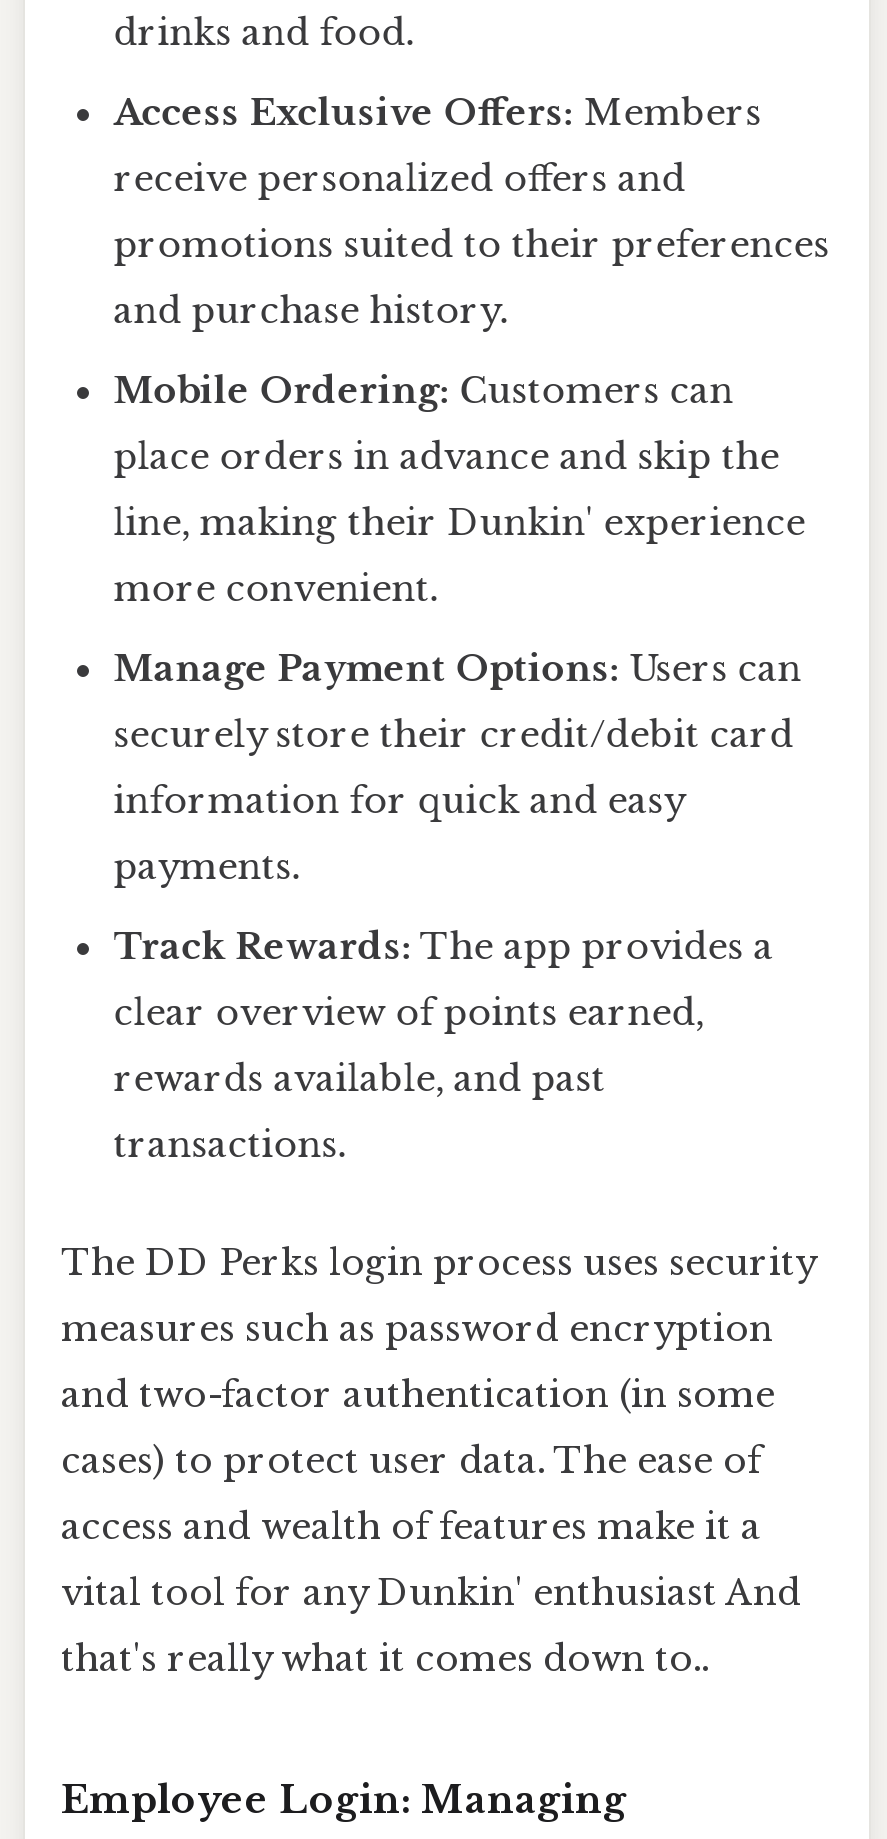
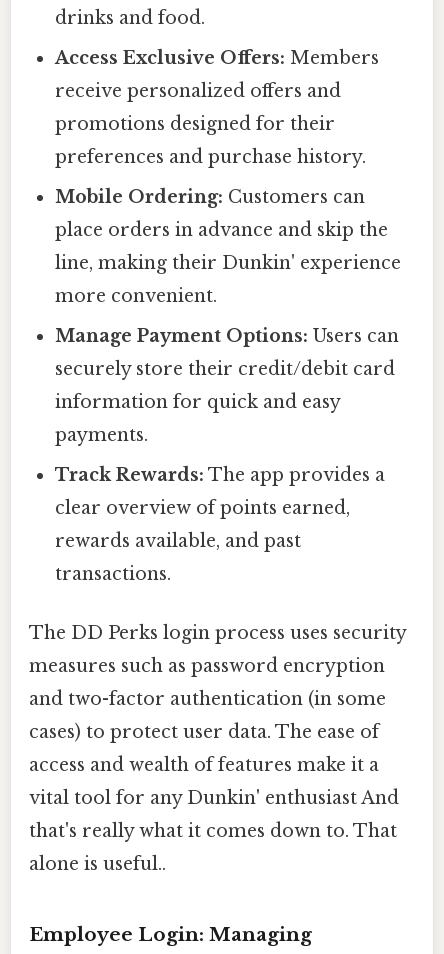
[113,222,829,266] promotions suited to their preferences -> [55,113,335,135] promotions designed for their
[113,288,507,332] and purchase history. -> [55,146,366,168] preferences and purchase history.
[61,1637,709,1681] that's really what it comes down to.. -> [29,820,397,875] that's really what it comes down to. That | alone is useful..

